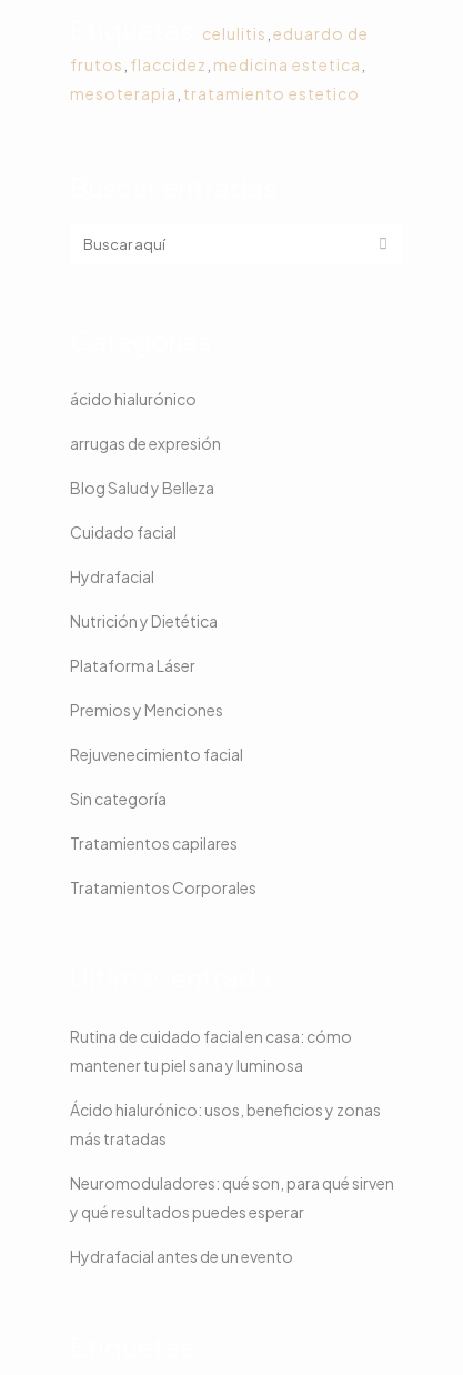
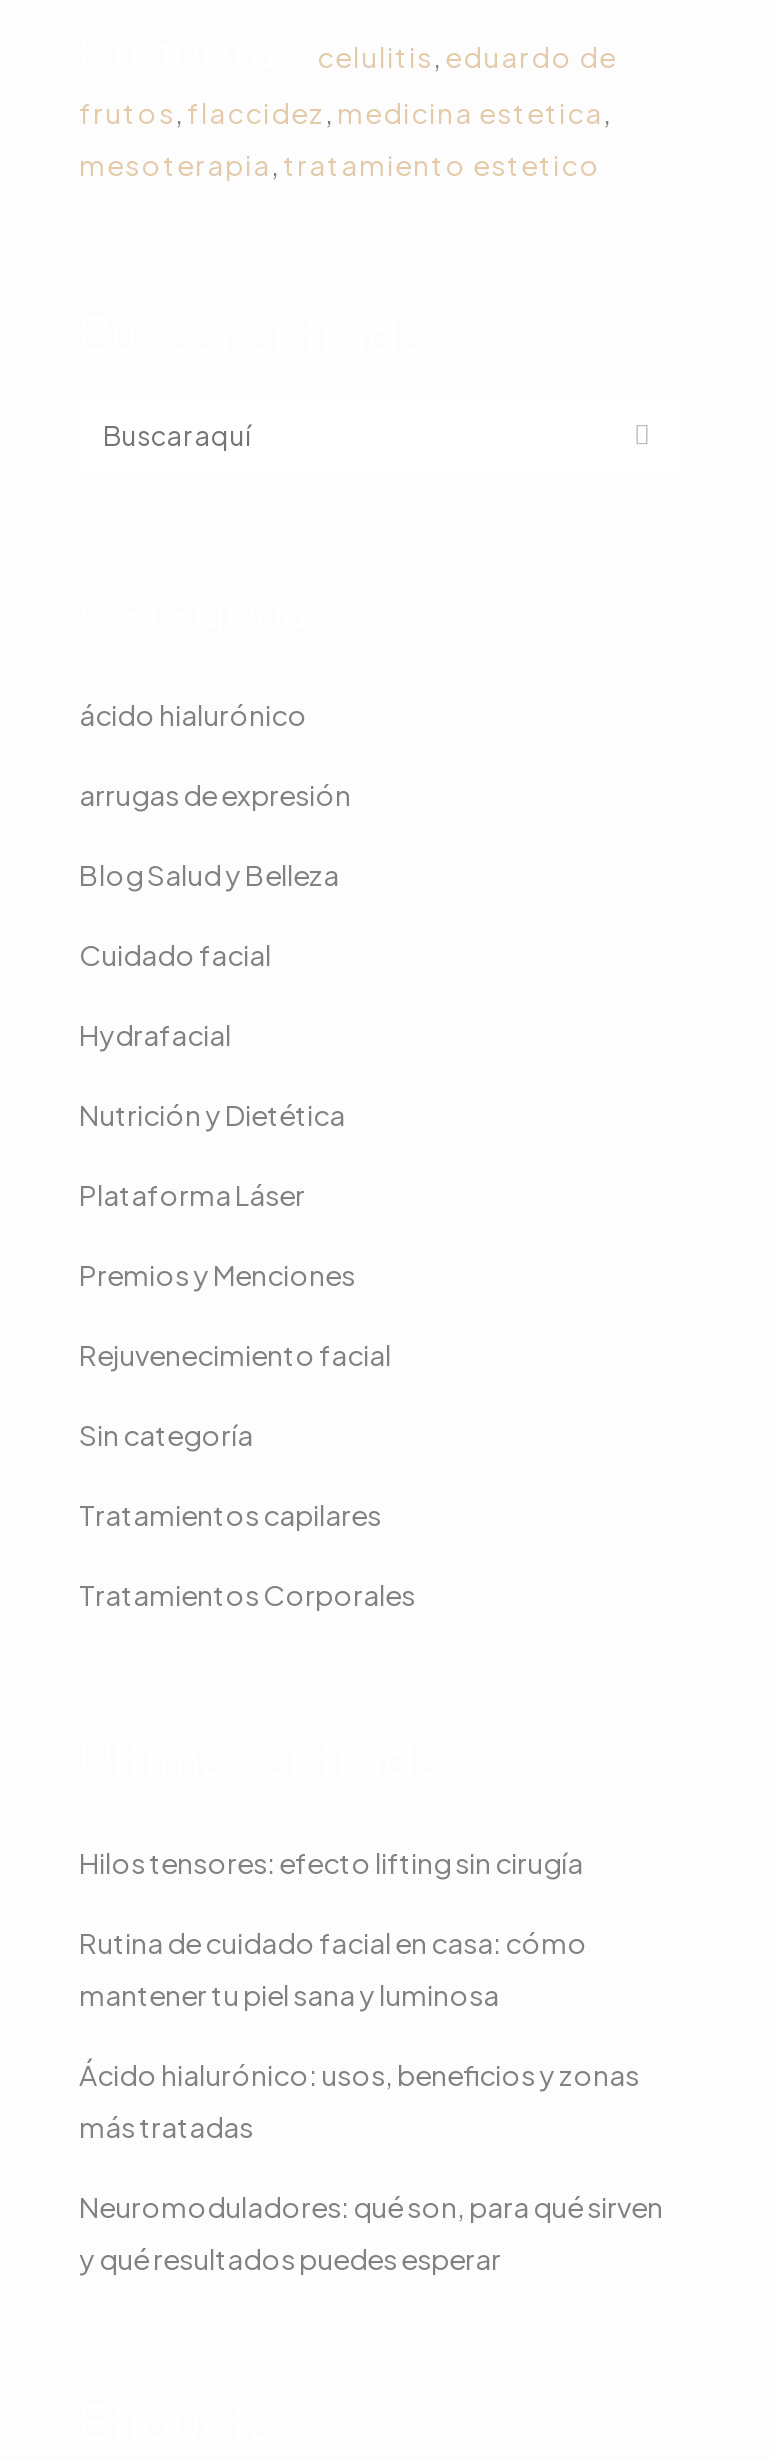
none -> [79,1844,583,1880] Hilos tensores: efecto lifting sin cirugía
moved [70,1026,394,1222] -> [79,1924,663,2276]: Rutina de cuidado facial en casa: cómo | mantener tu piel sana y luminosa | Ácido hialurónico: usos, beneficios y zonas | más tratadas | Neuromoduladores: qué son, para qué sirven | y qué resultados puedes esperar
[70,1246,293,1266] Hydrafacial antes de un evento -> none

